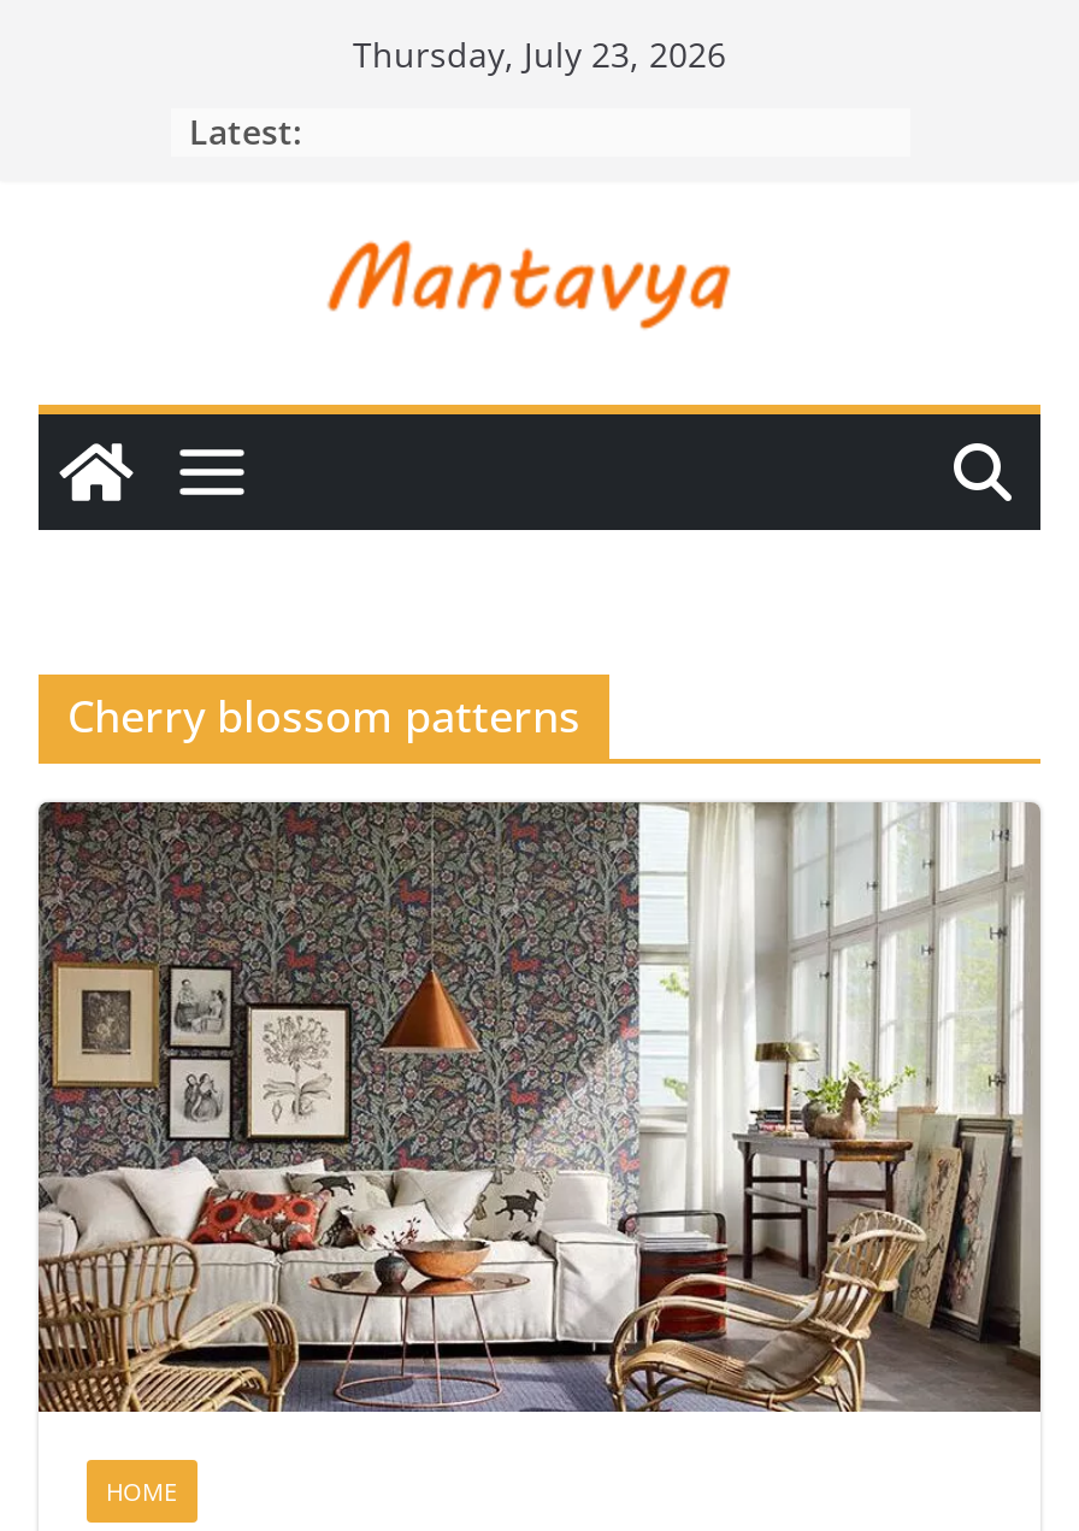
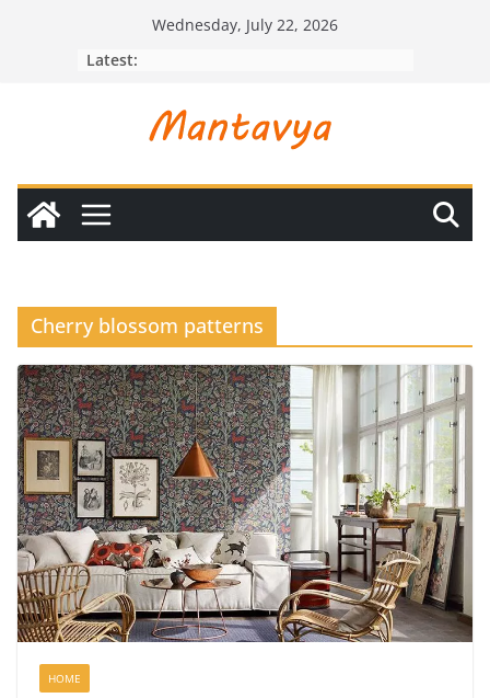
[353,31,726,77] Thursday, July 23, 2026 -> [152,14,338,35] Wednesday, July 22, 2026

